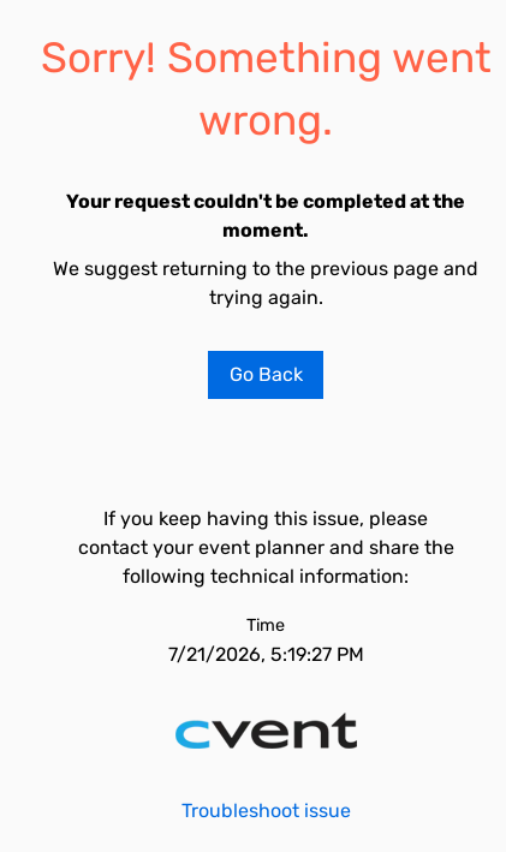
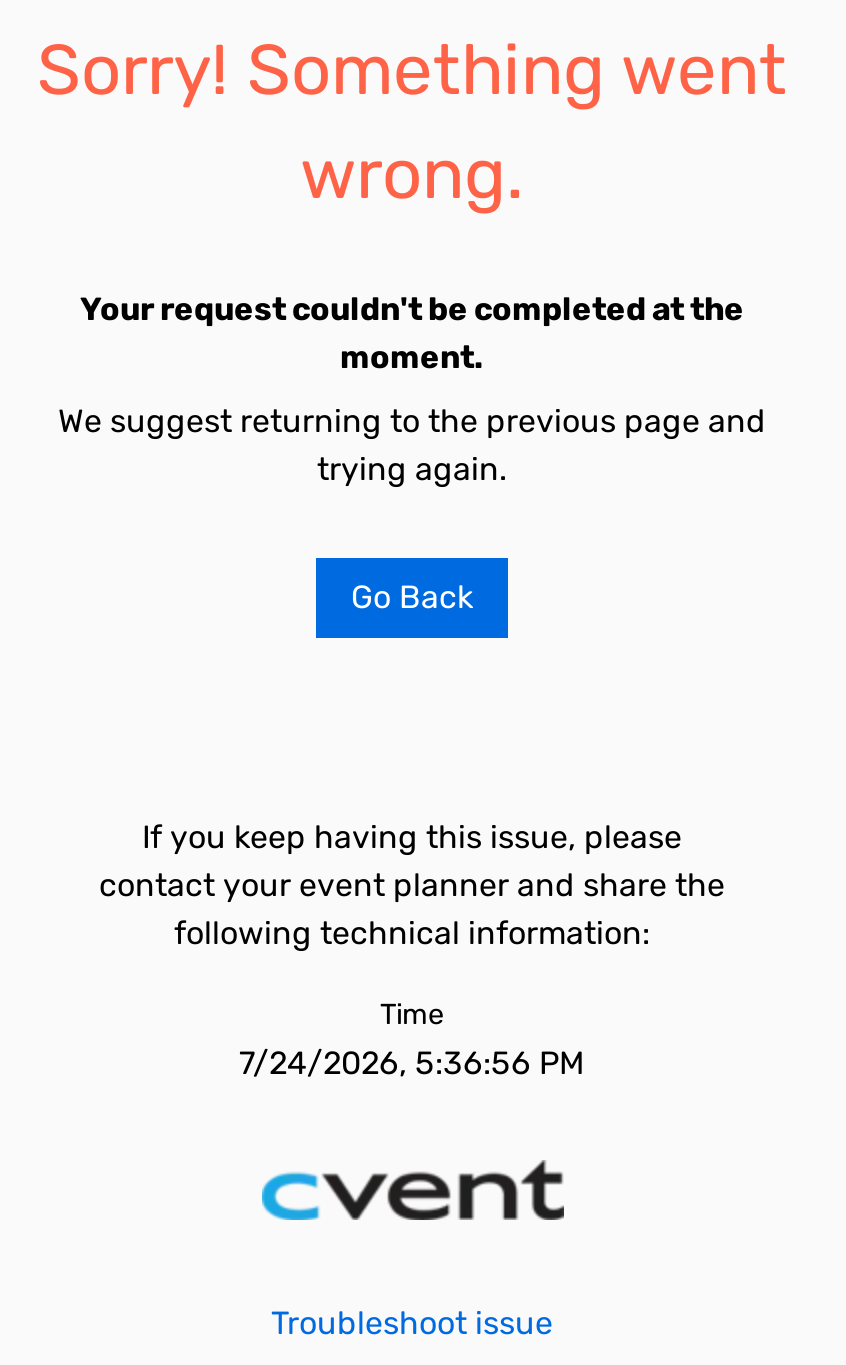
[168,643,364,666] 7/21/2026, 5:19:27 PM -> [239,1044,585,1082] 7/24/2026, 5:36:56 PM

